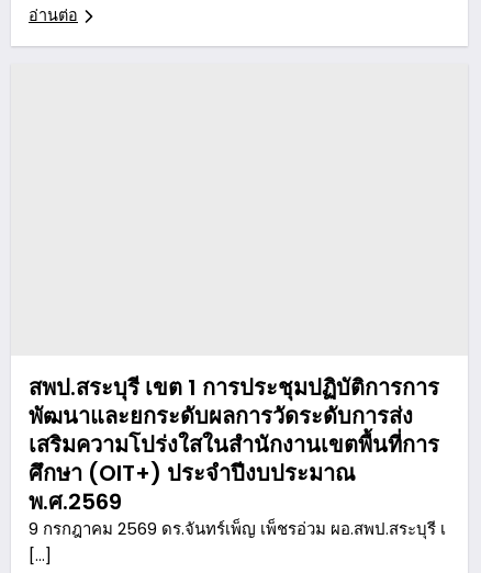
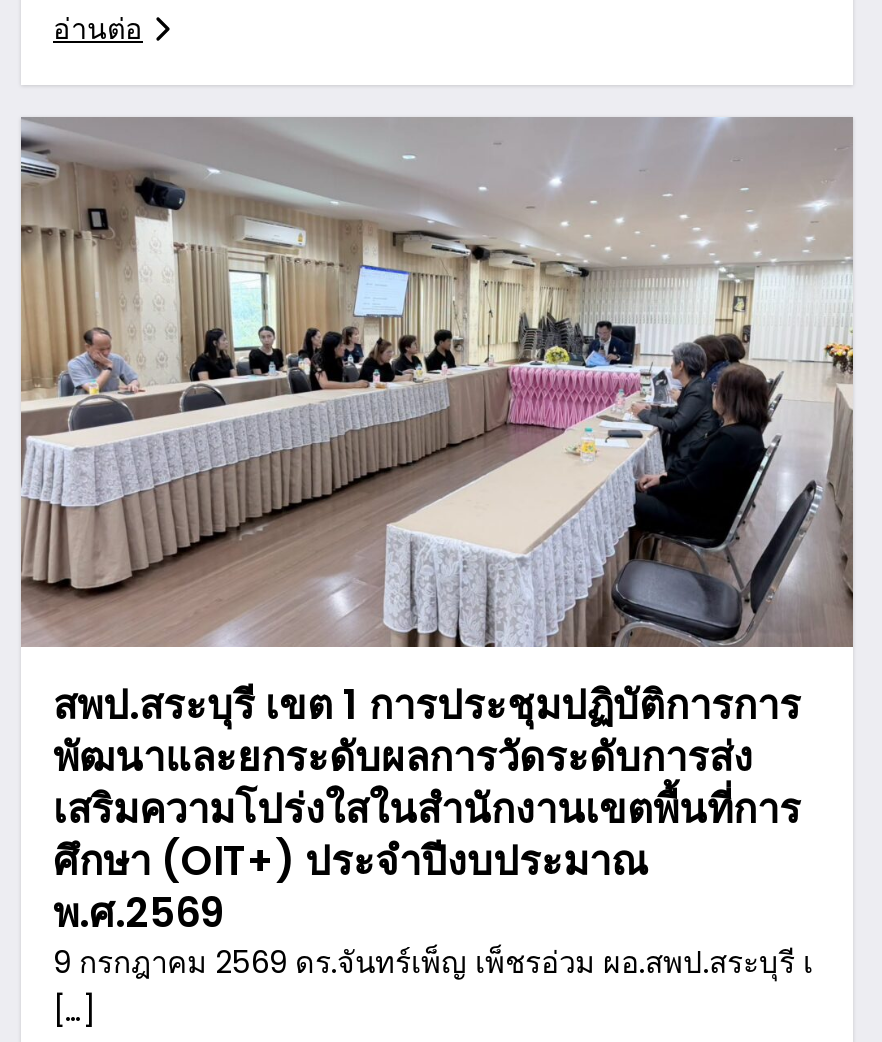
none -> [19,116,855,648] [image]

